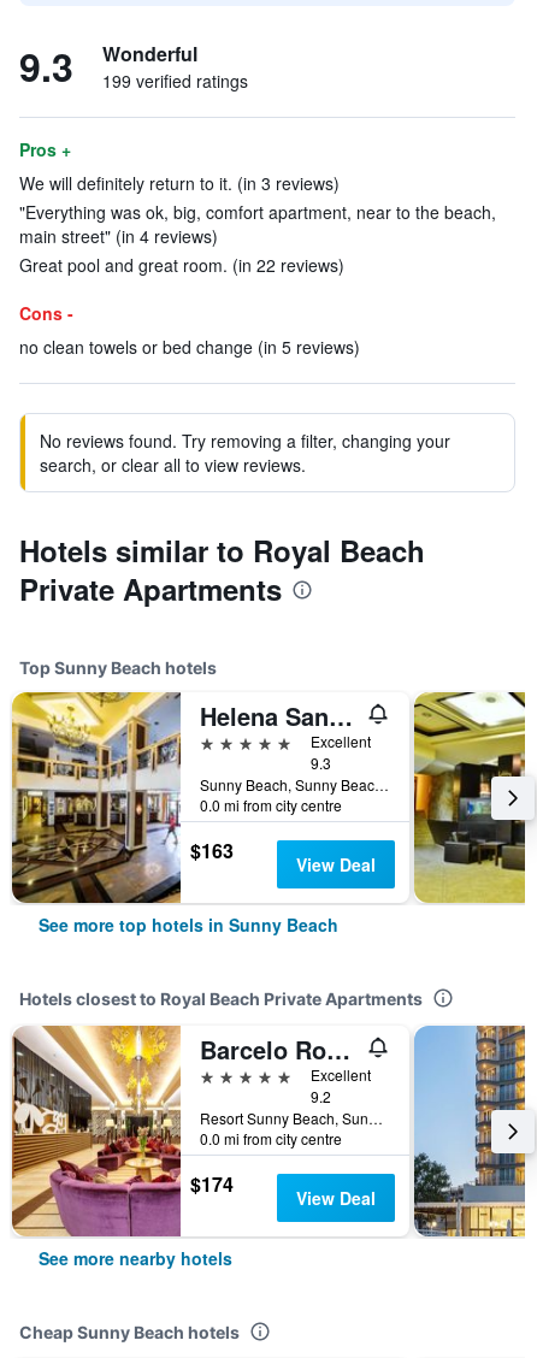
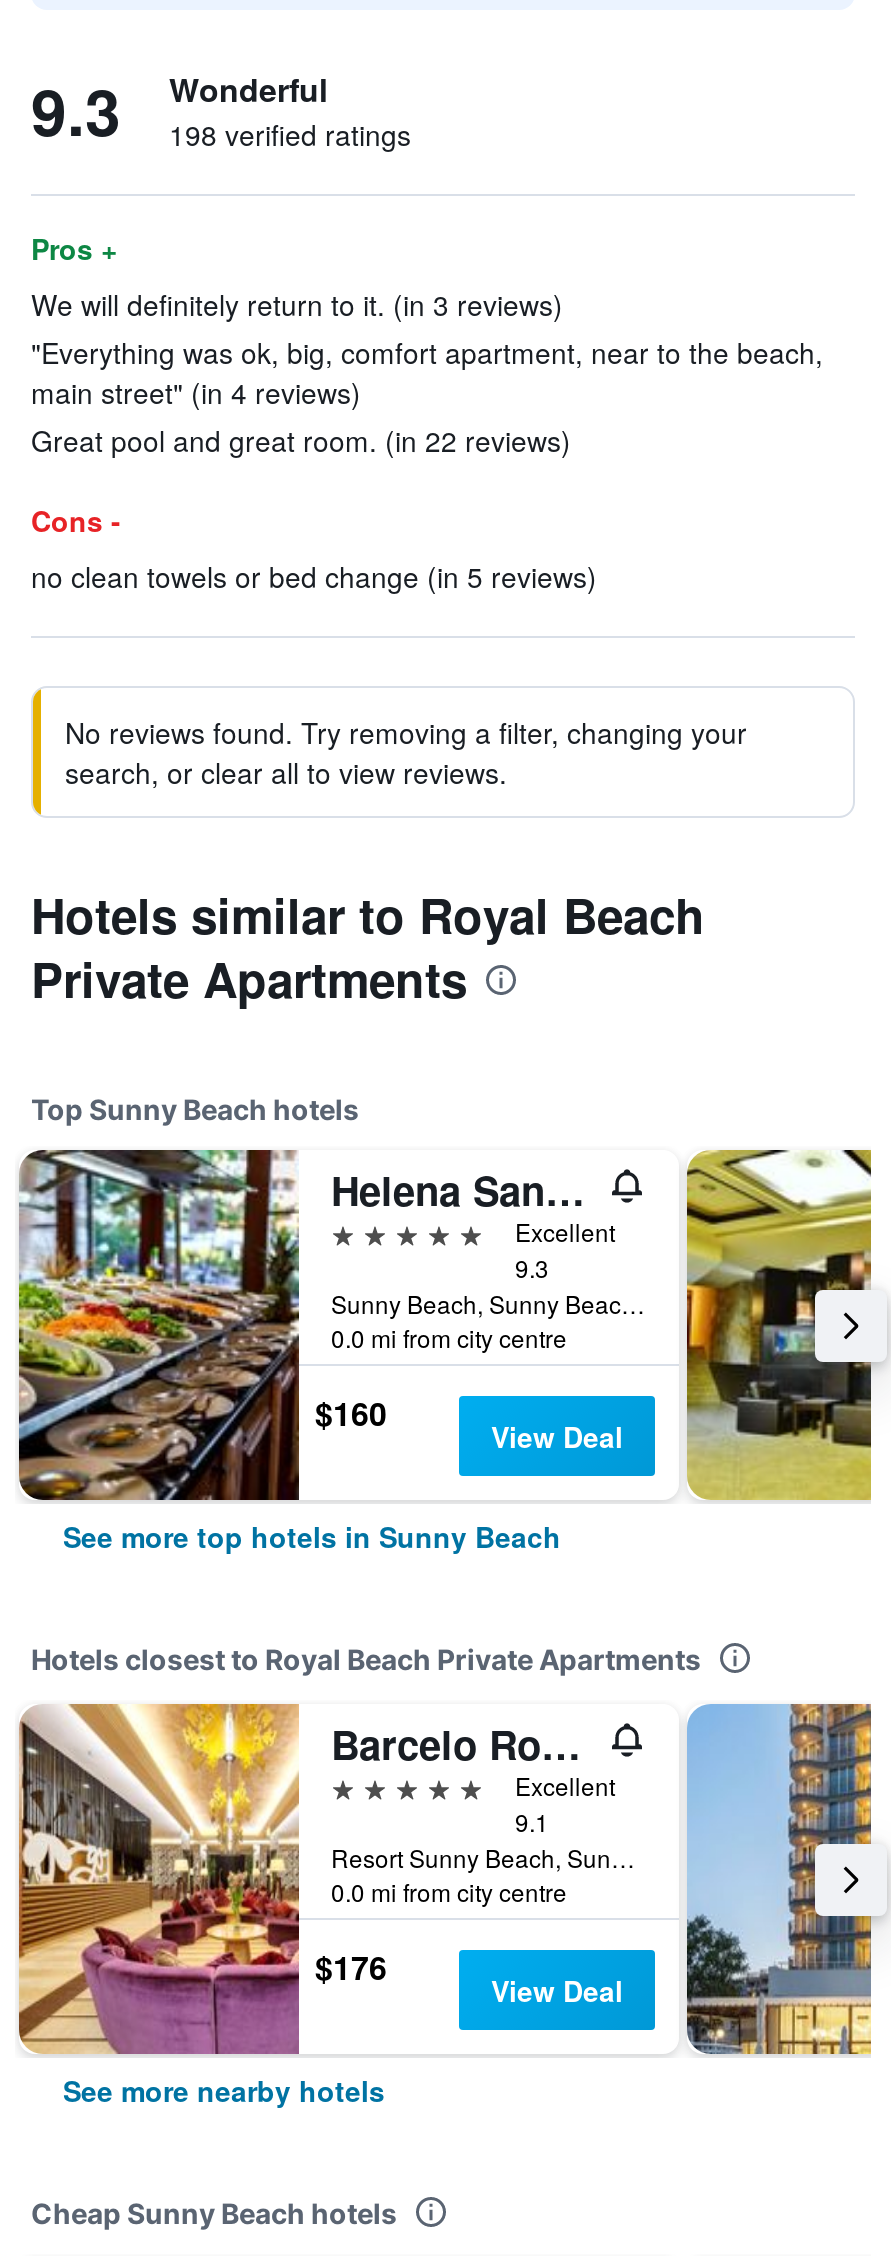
[102,69,248,93] 199 verified ratings -> [169,114,411,154] 198 verified ratings
[11,691,234,904] [image] | $163 -> [17,1148,387,1502] [image] | $160
[311,1086,331,1106] 9.2 -> [515,1804,549,1838] 9.1
[190,1170,234,1198] $174 -> [315,1944,387,1990] $176

